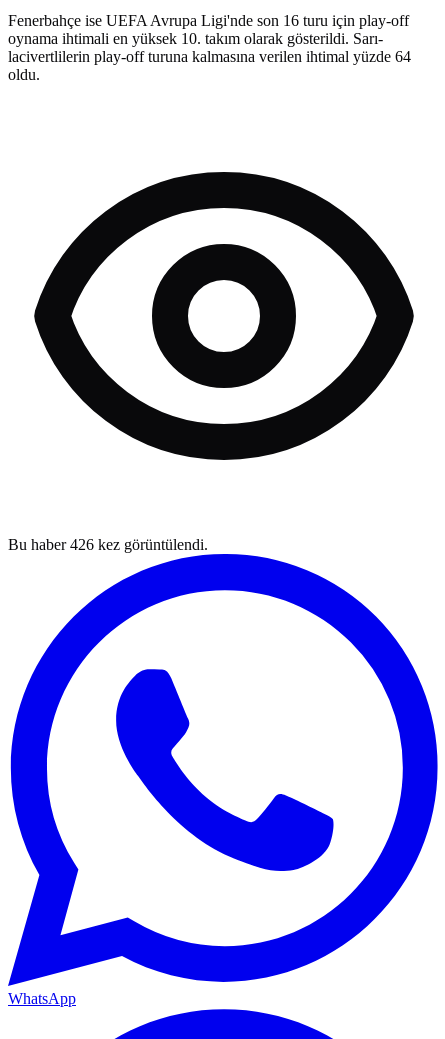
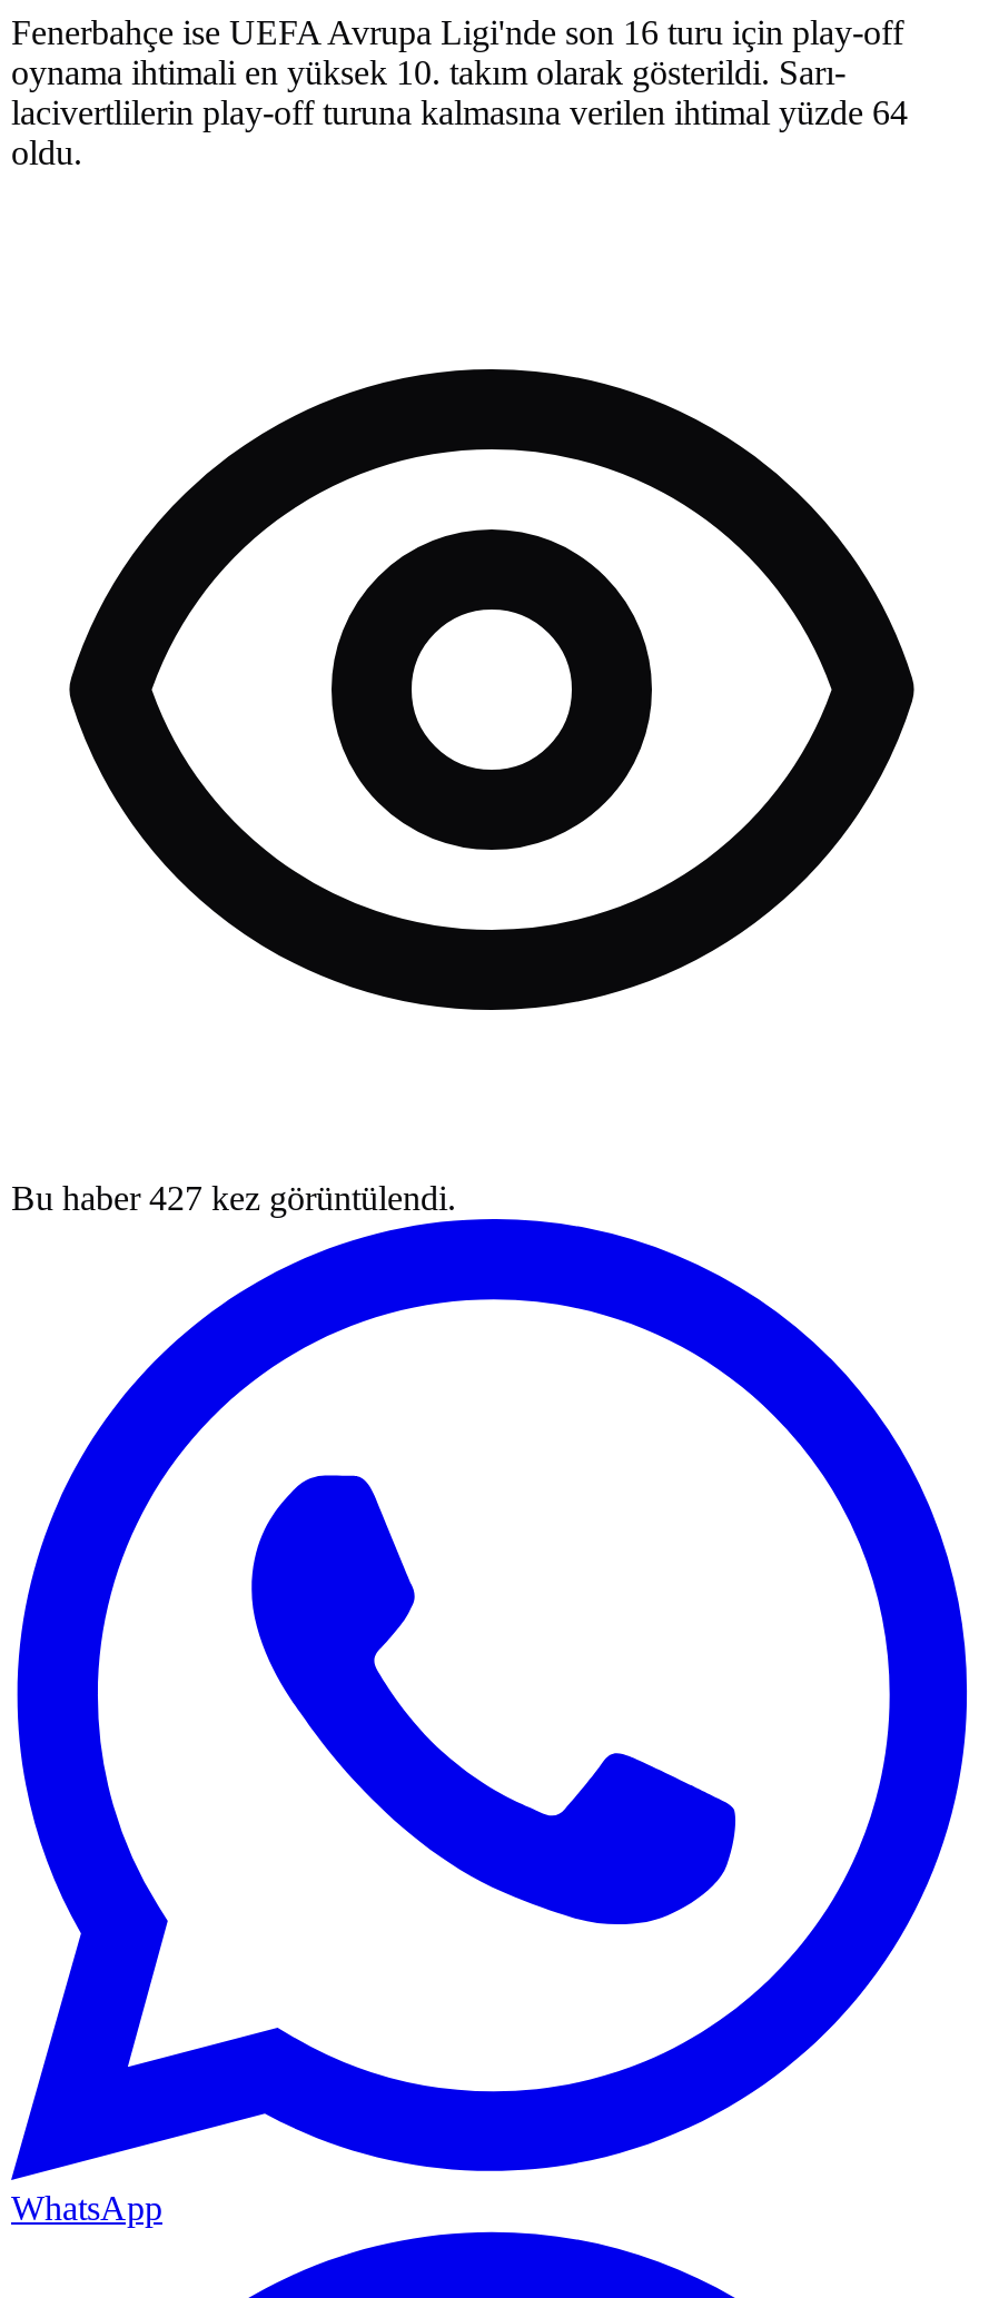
[8,536,208,553] Bu haber 426 kez görüntülendi. -> [11,1179,456,1217] Bu haber 427 kez görüntülendi.

